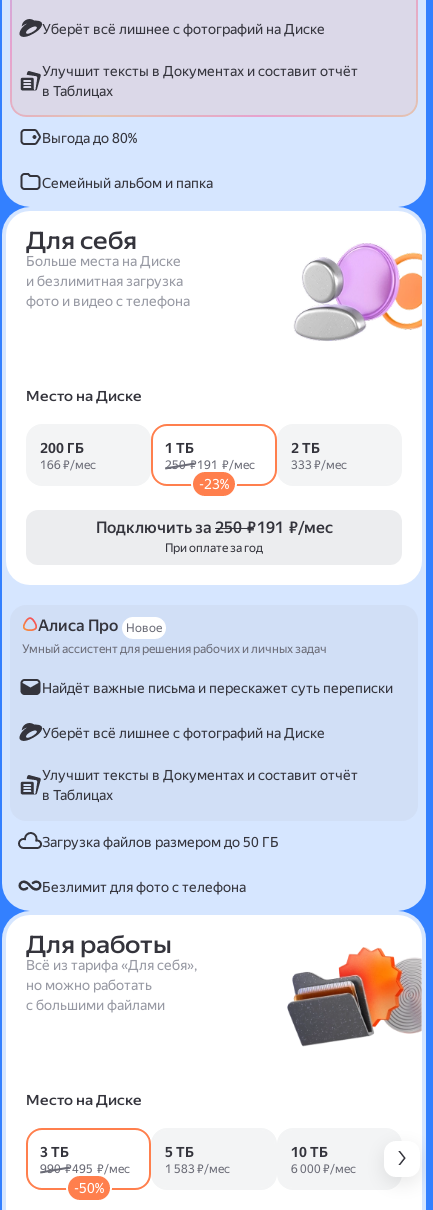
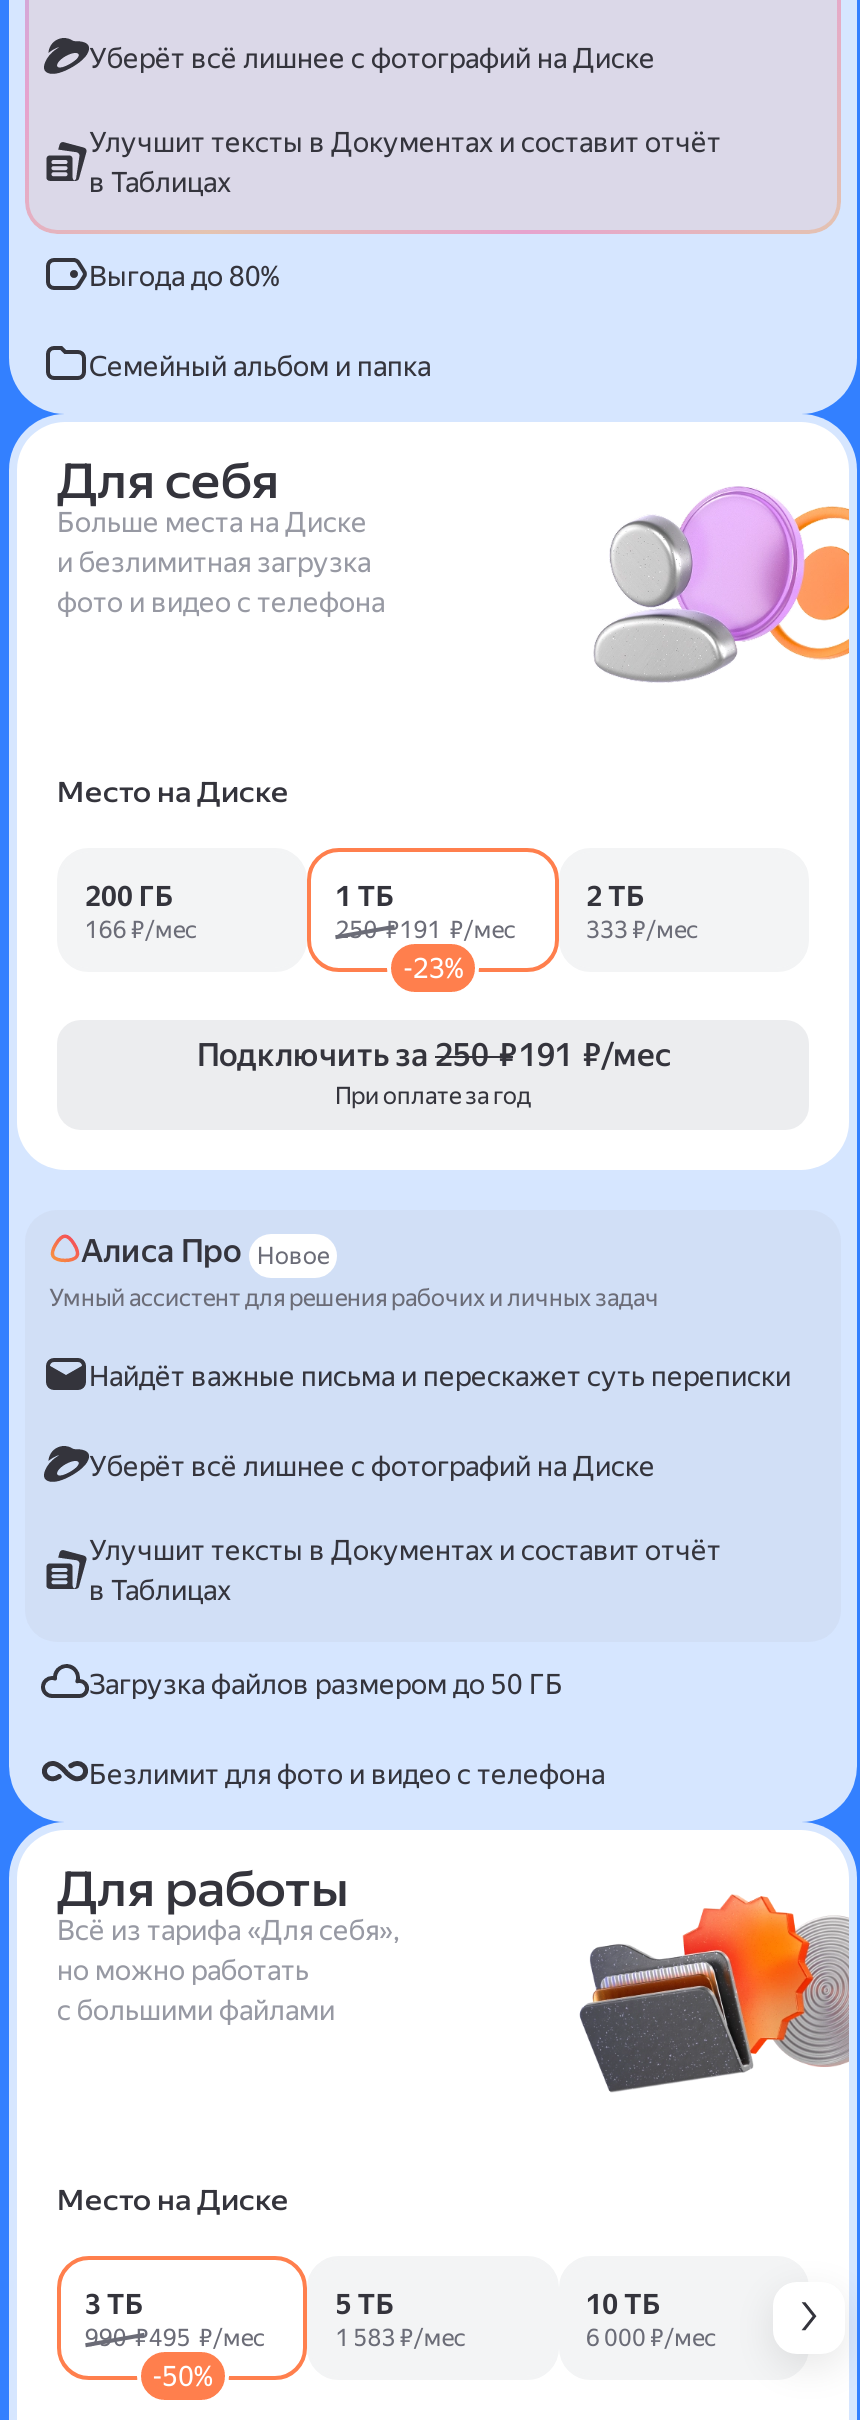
[42,878,246,894] Безлимит для фото с телефона -> [89,1757,605,1789] Безлимит для фото и видео с телефона

